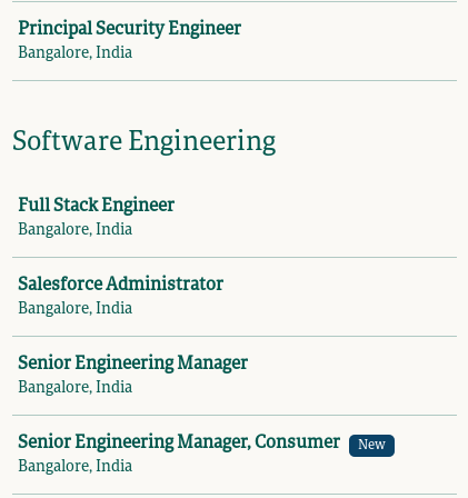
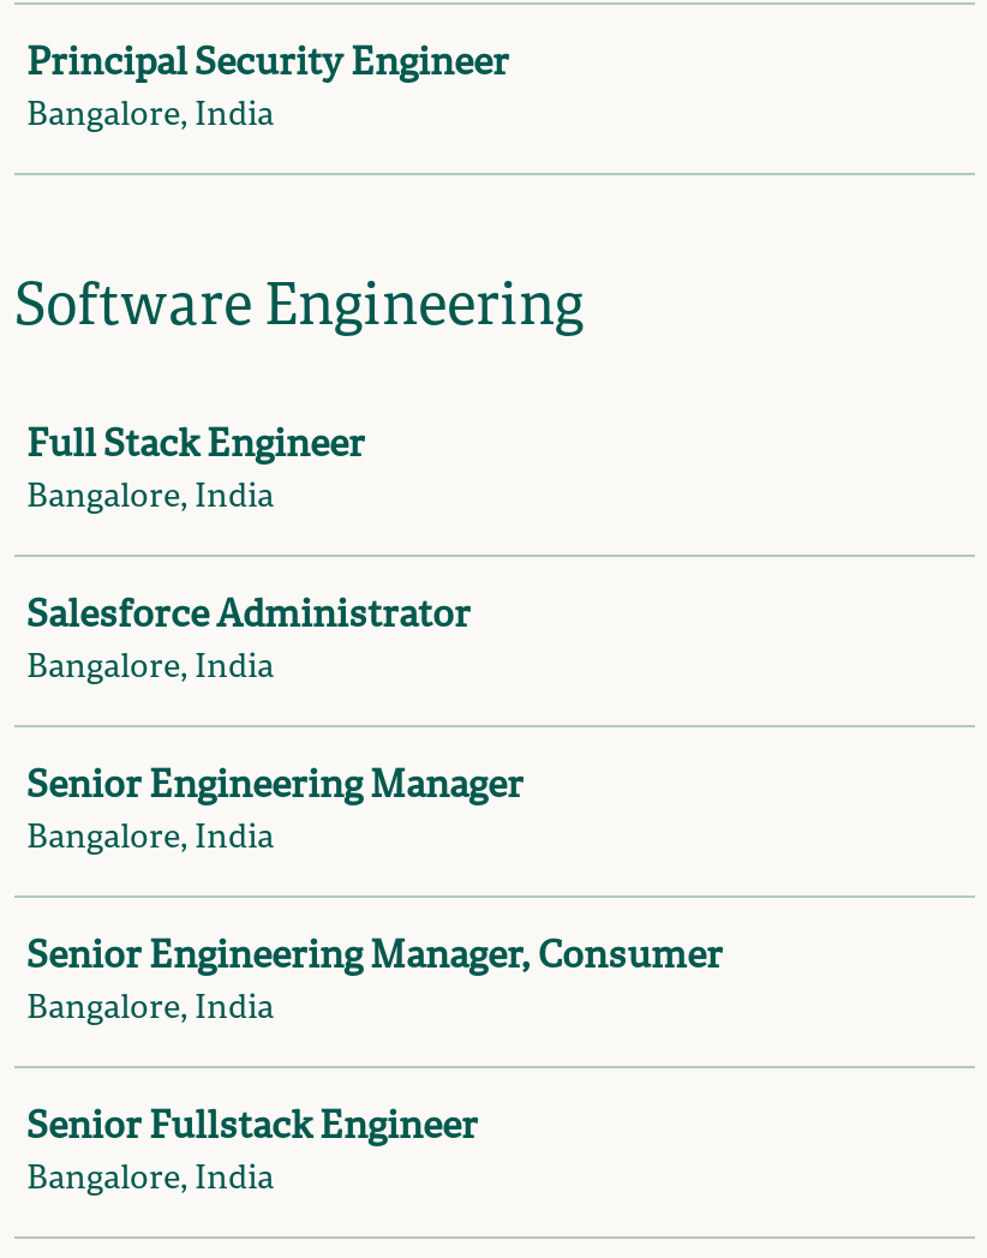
[358,437,386,454] New -> [26,989,478,1152] Bangalore, India | Senior Fullstack Engineer

